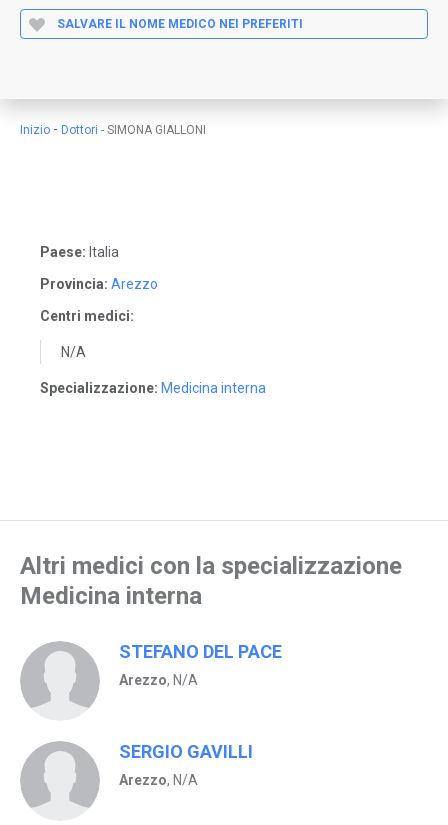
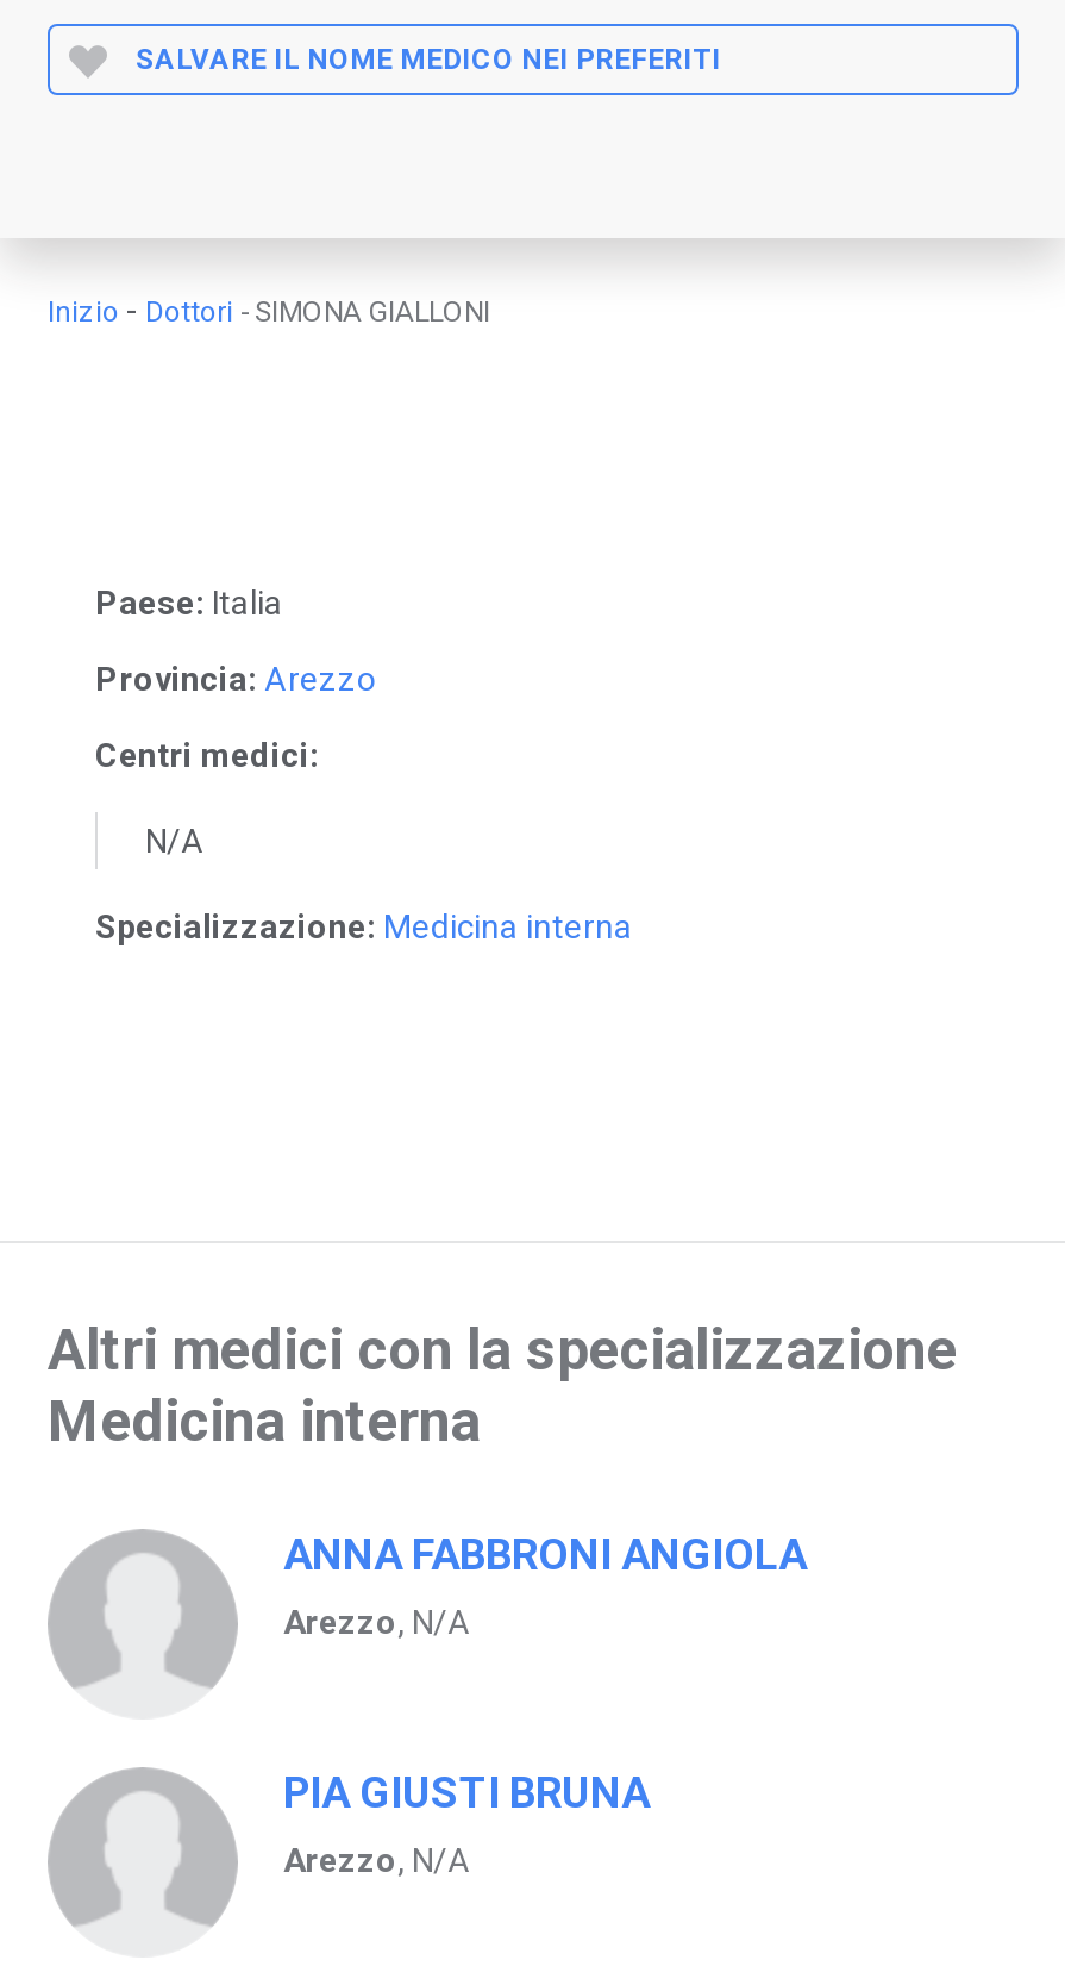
[119,641,282,662] STEFANO DEL PACE -> [283,1529,807,1579] ANNA FABBRONI ANGIOLA
[119,741,253,762] SERGIO GAVILLI -> [283,1767,650,1817] PIA GIUSTI BRUNA

